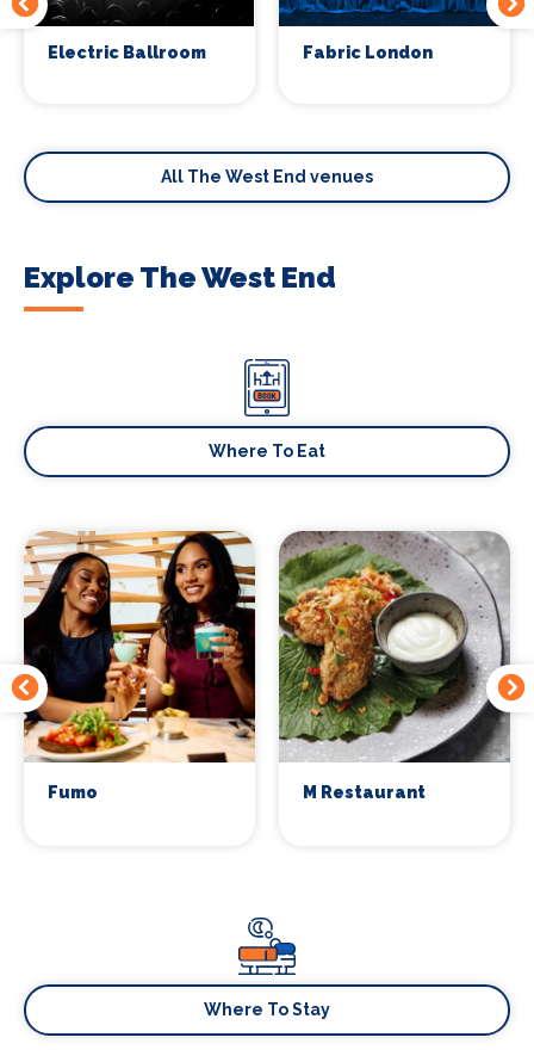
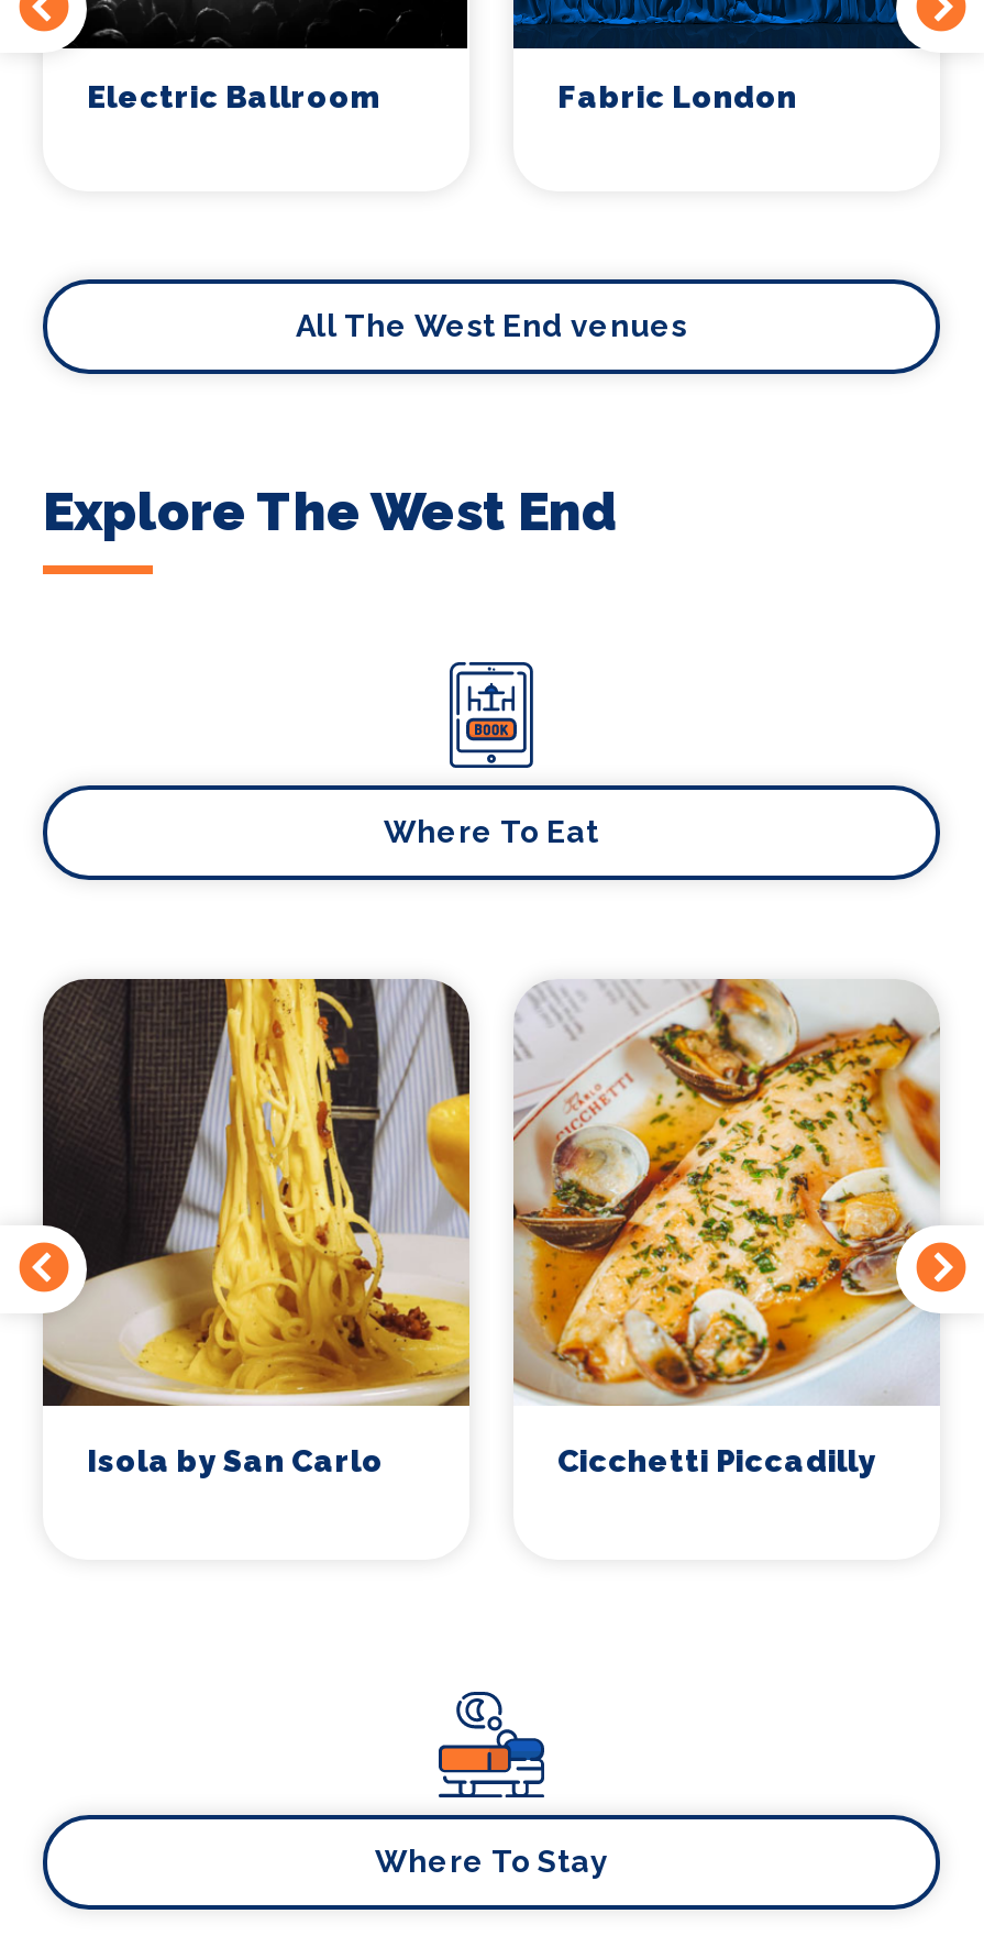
[24,530,426,802] [image] | Fumo | M Restaurant -> [41,977,876,1478] [image] | Isola by San Carlo | Cicchetti Piccadilly
[278,530,510,764] [image] -> [511,977,942,1406] [image]

